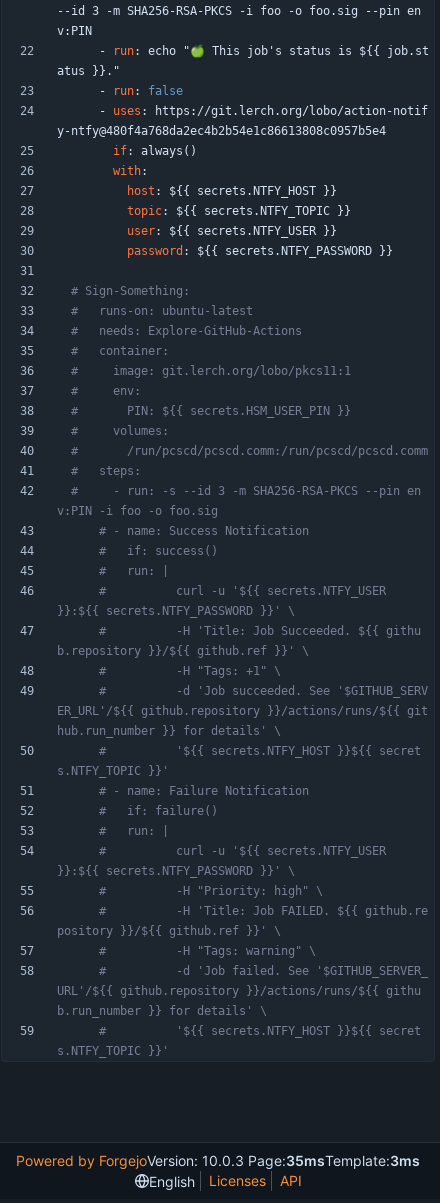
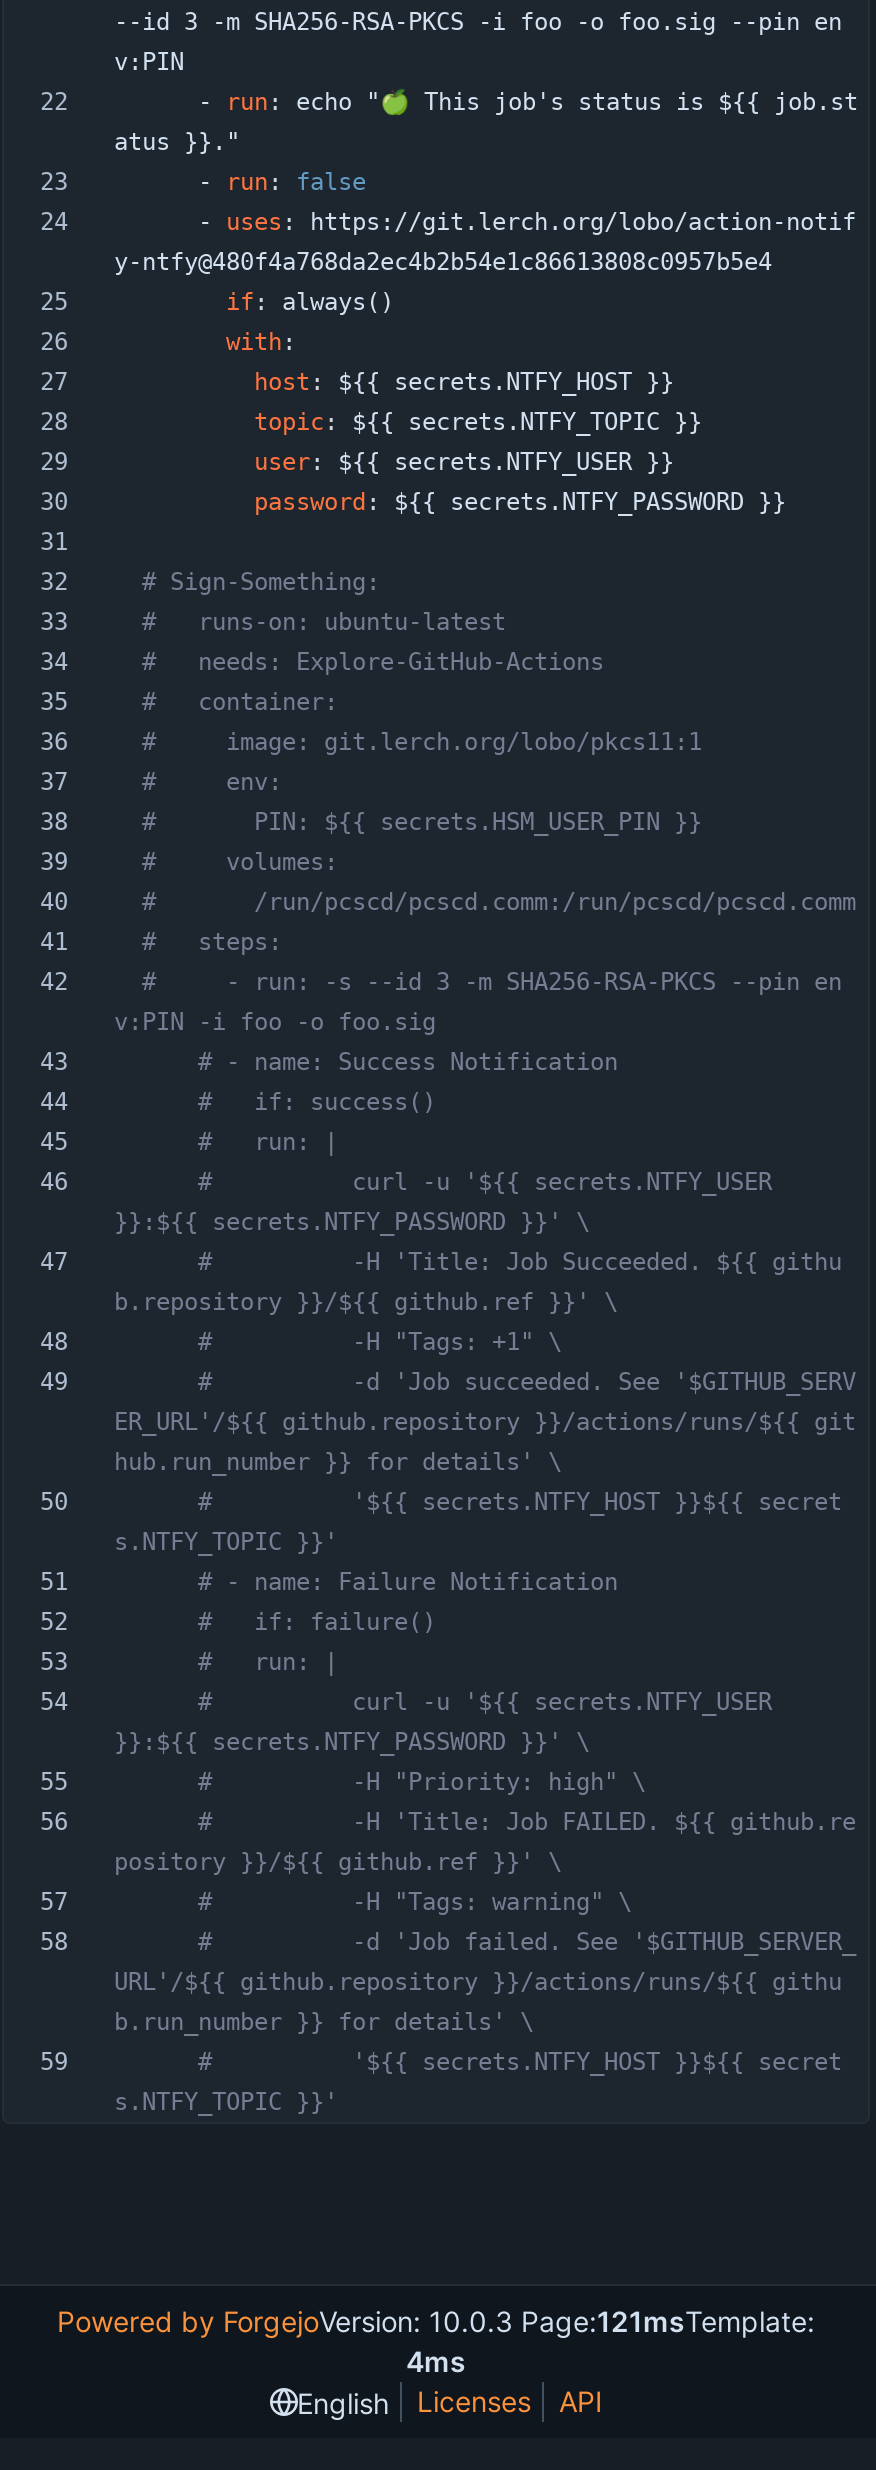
[16,1152,420,1169] Powered by ForgejoVersion: 10.0.3 Page:35msTemplate:3ms -> [57,2305,815,2379] Powered by ForgejoVersion: 10.0.3 Page:121msTemplate: | 4ms

